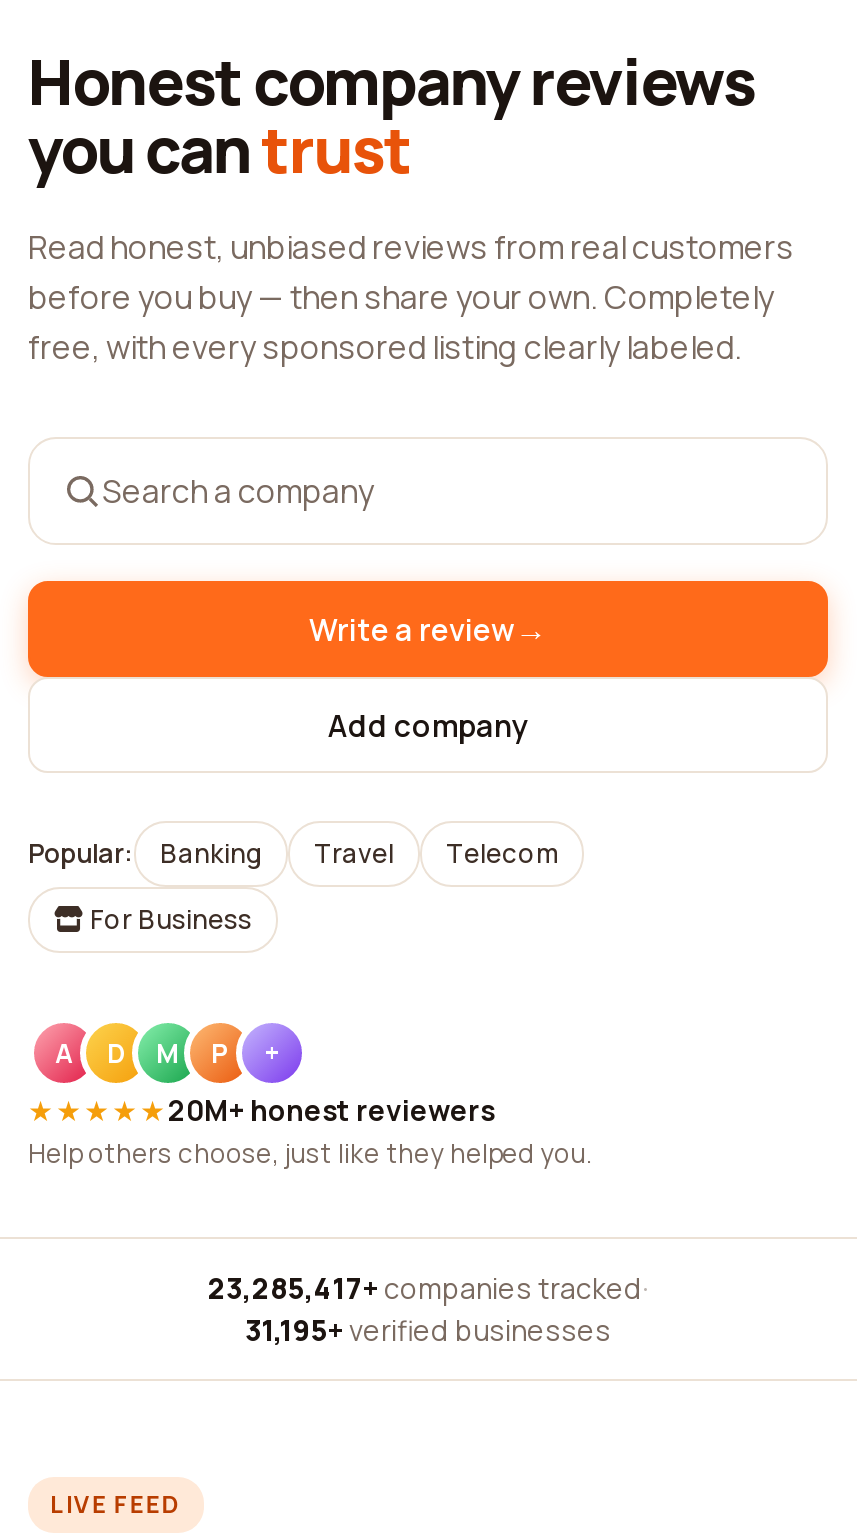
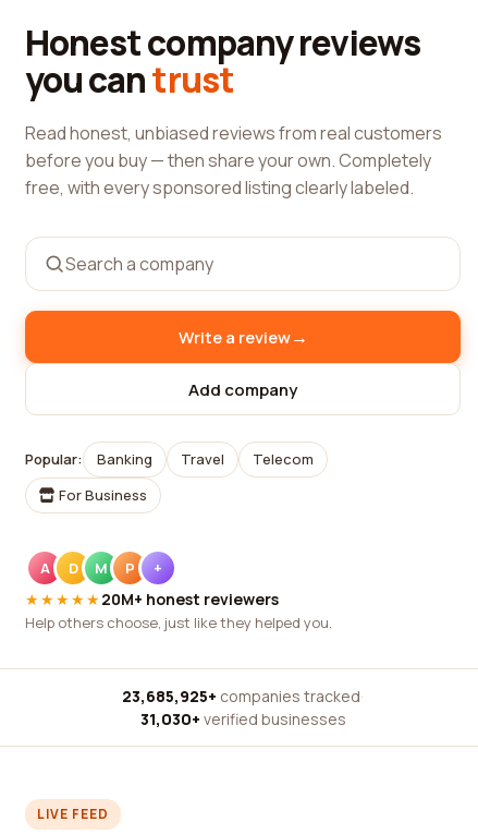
[208,1269,648,1307] 23,285,417+ companies tracked · -> [122,686,364,706] 23,685,925+ companies tracked ·
[245,1311,611,1349] 31,195+ verified businesses -> [140,709,346,729] 31,030+ verified businesses

